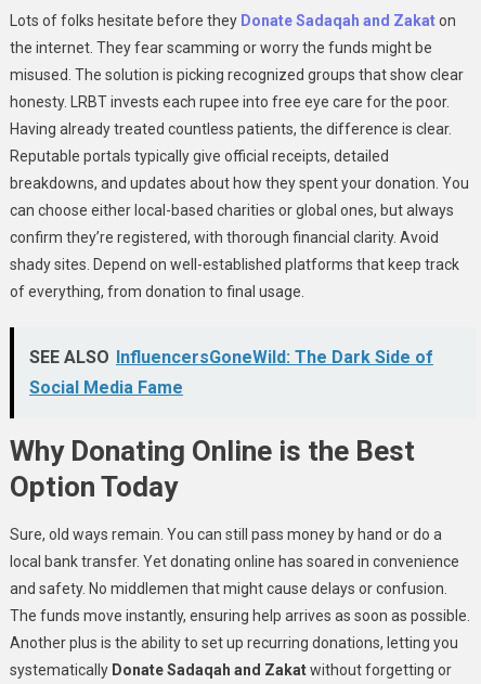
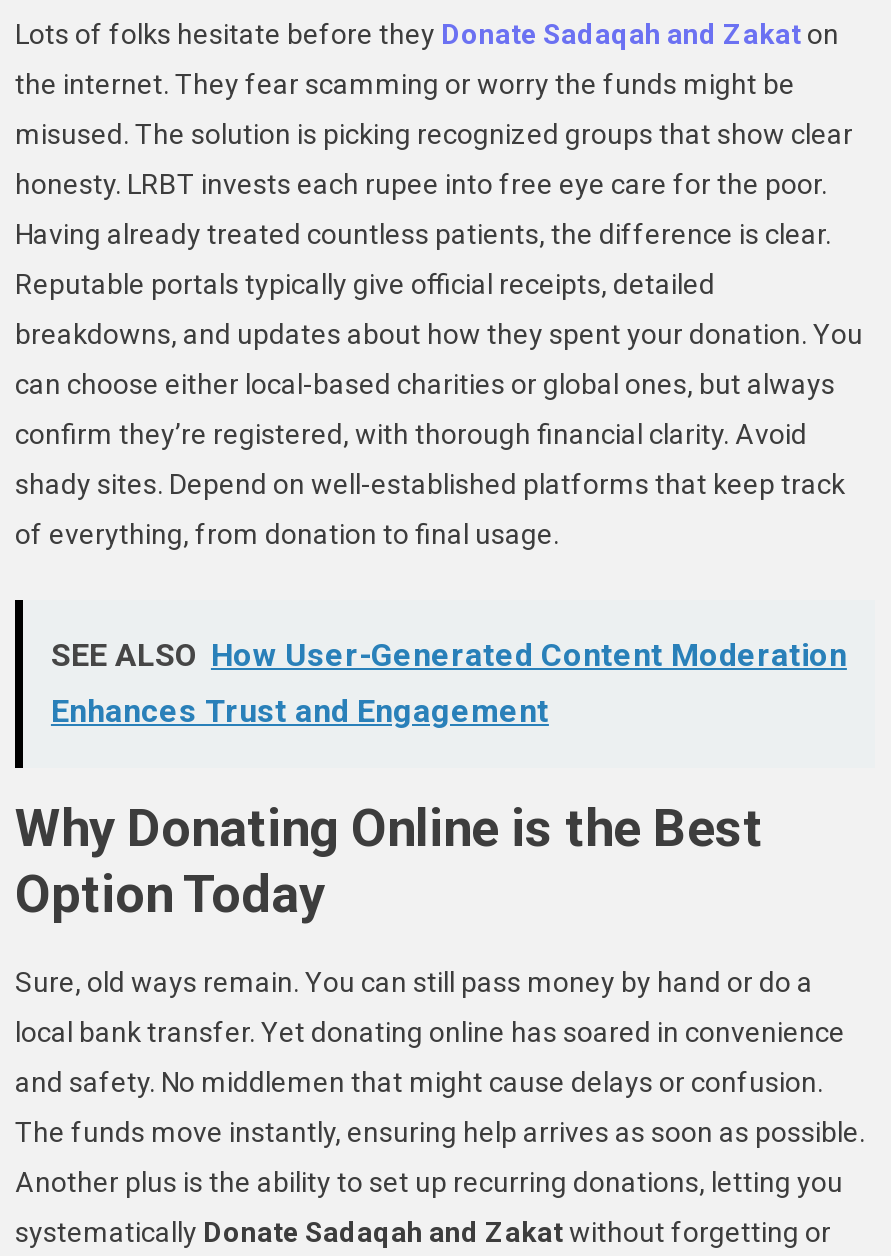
[29,347,433,367] SEE ALSO InfluencersGoneWild: The Dark Side of -> [51,635,847,673] SEE ALSO How User-Generated Content Moderation
[29,377,183,398] Social Media Fame -> [51,691,549,729] Enhances Trust and Engagement

